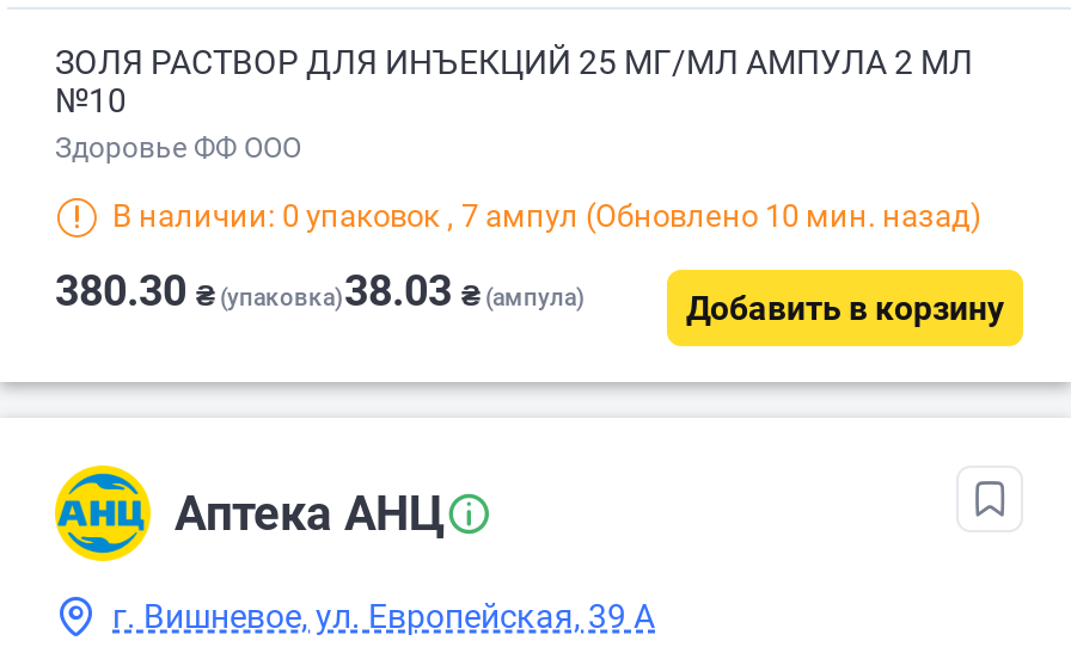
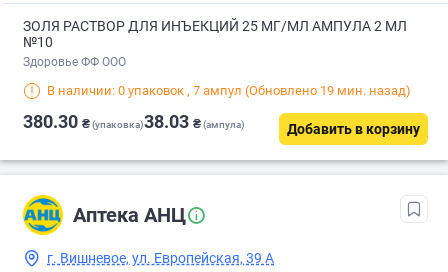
[112,199,983,234] В наличии: 0 упаковок, 7 ампул (Обновлено 10 мин. назад) -> [47,83,411,98] В наличии: 0 упаковок, 7 ампул (Обновлено 19 мин. назад)

